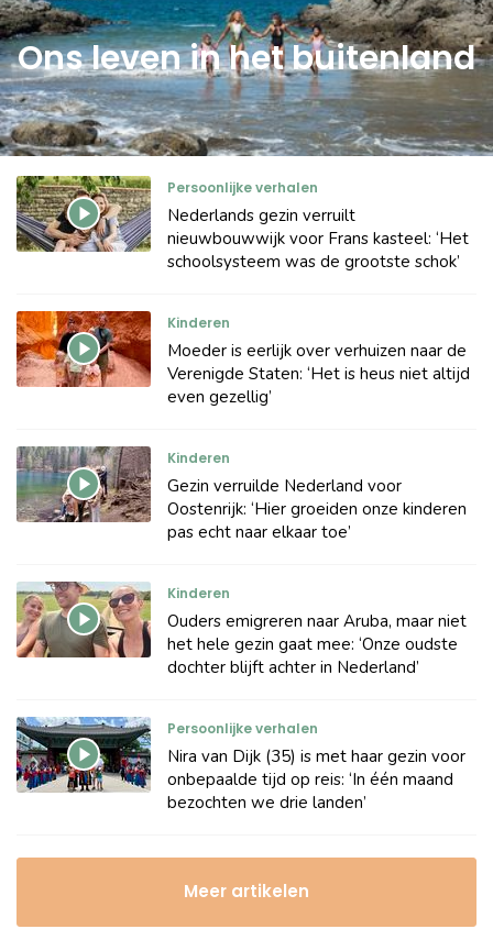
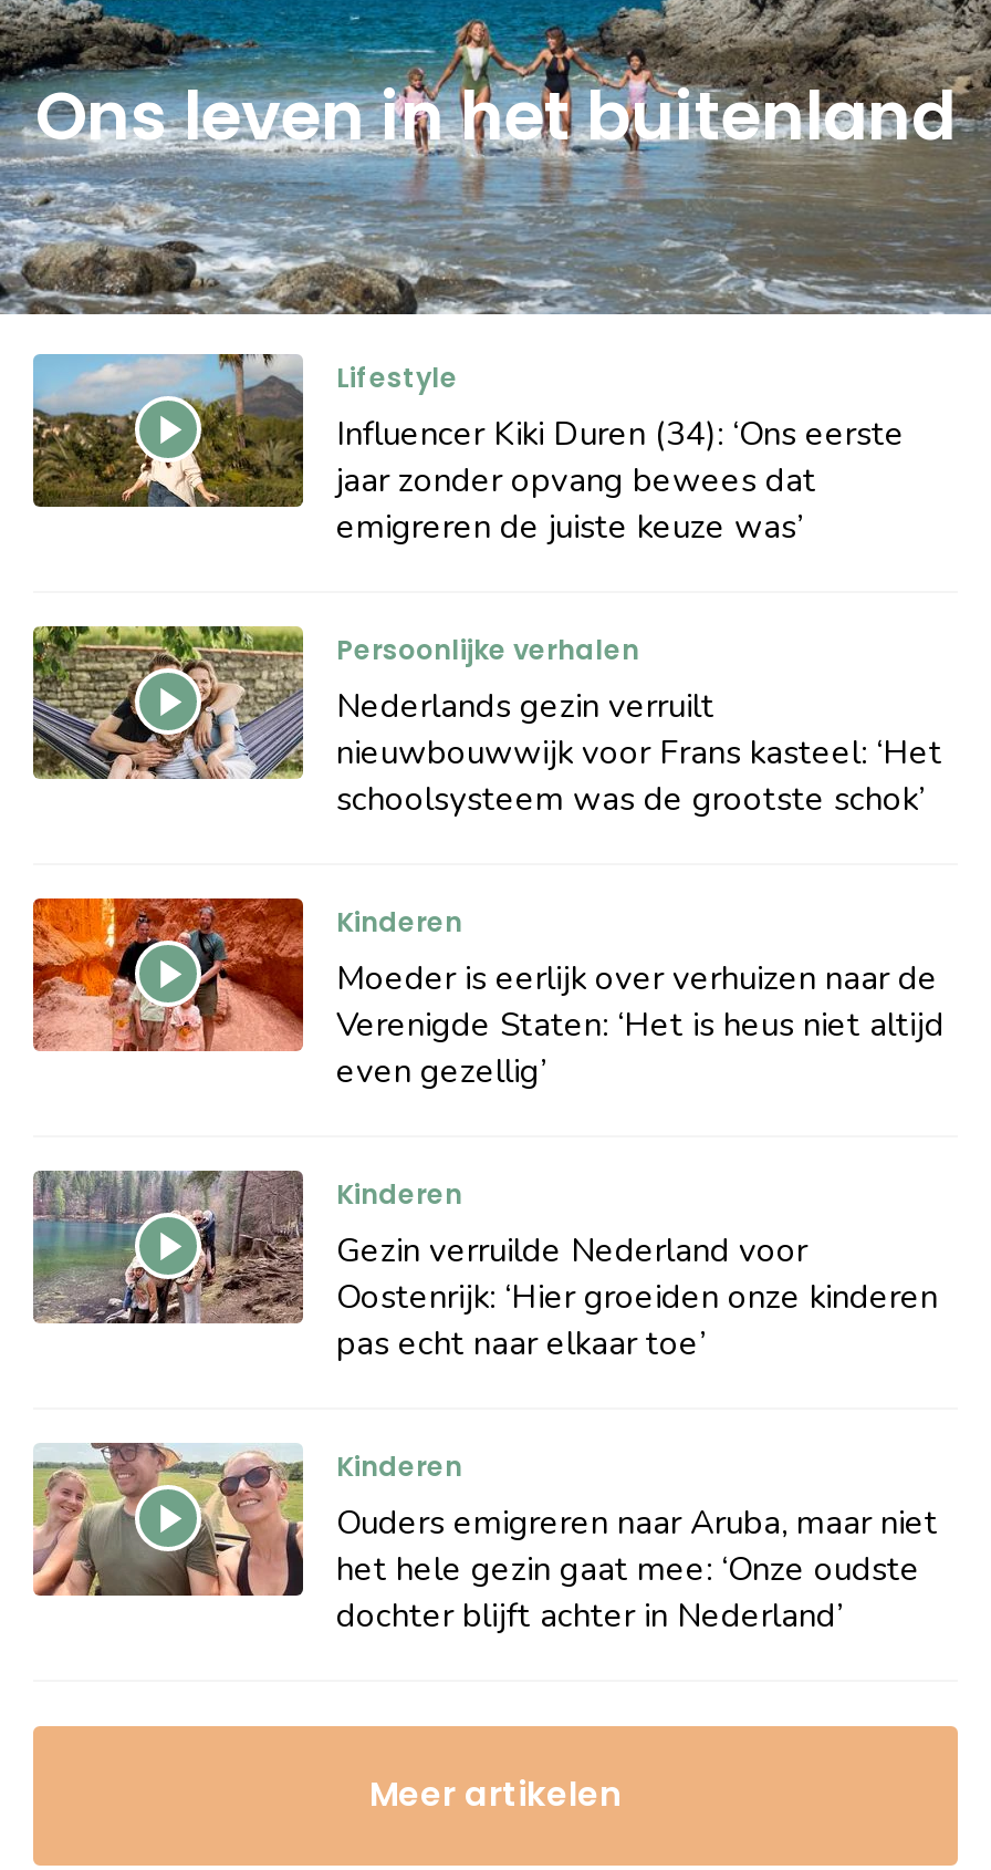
none -> [31,352,905,549] [image] | Lifestyle | Influencer Kiki Duren (34): ‘Ons eerste | jaar zonder opvang bewees dat | emigreren de juiste keuze was’
moved [14,174,470,678] -> [29,622,945,1638]: [image] | Persoonlijke verhalen | Nederlands gezin verruilt | ... | het hele gezin gaat mee: ‘Onze oudste | dochter blijft achter in Nederland’
[15,717,465,814] [image] | Persoonlijke verhalen | Nira van Dijk (35) is met haar gezin voor | onbepaalde tijd op reis: ‘In één maand | bezochten we drie landen’ -> none

